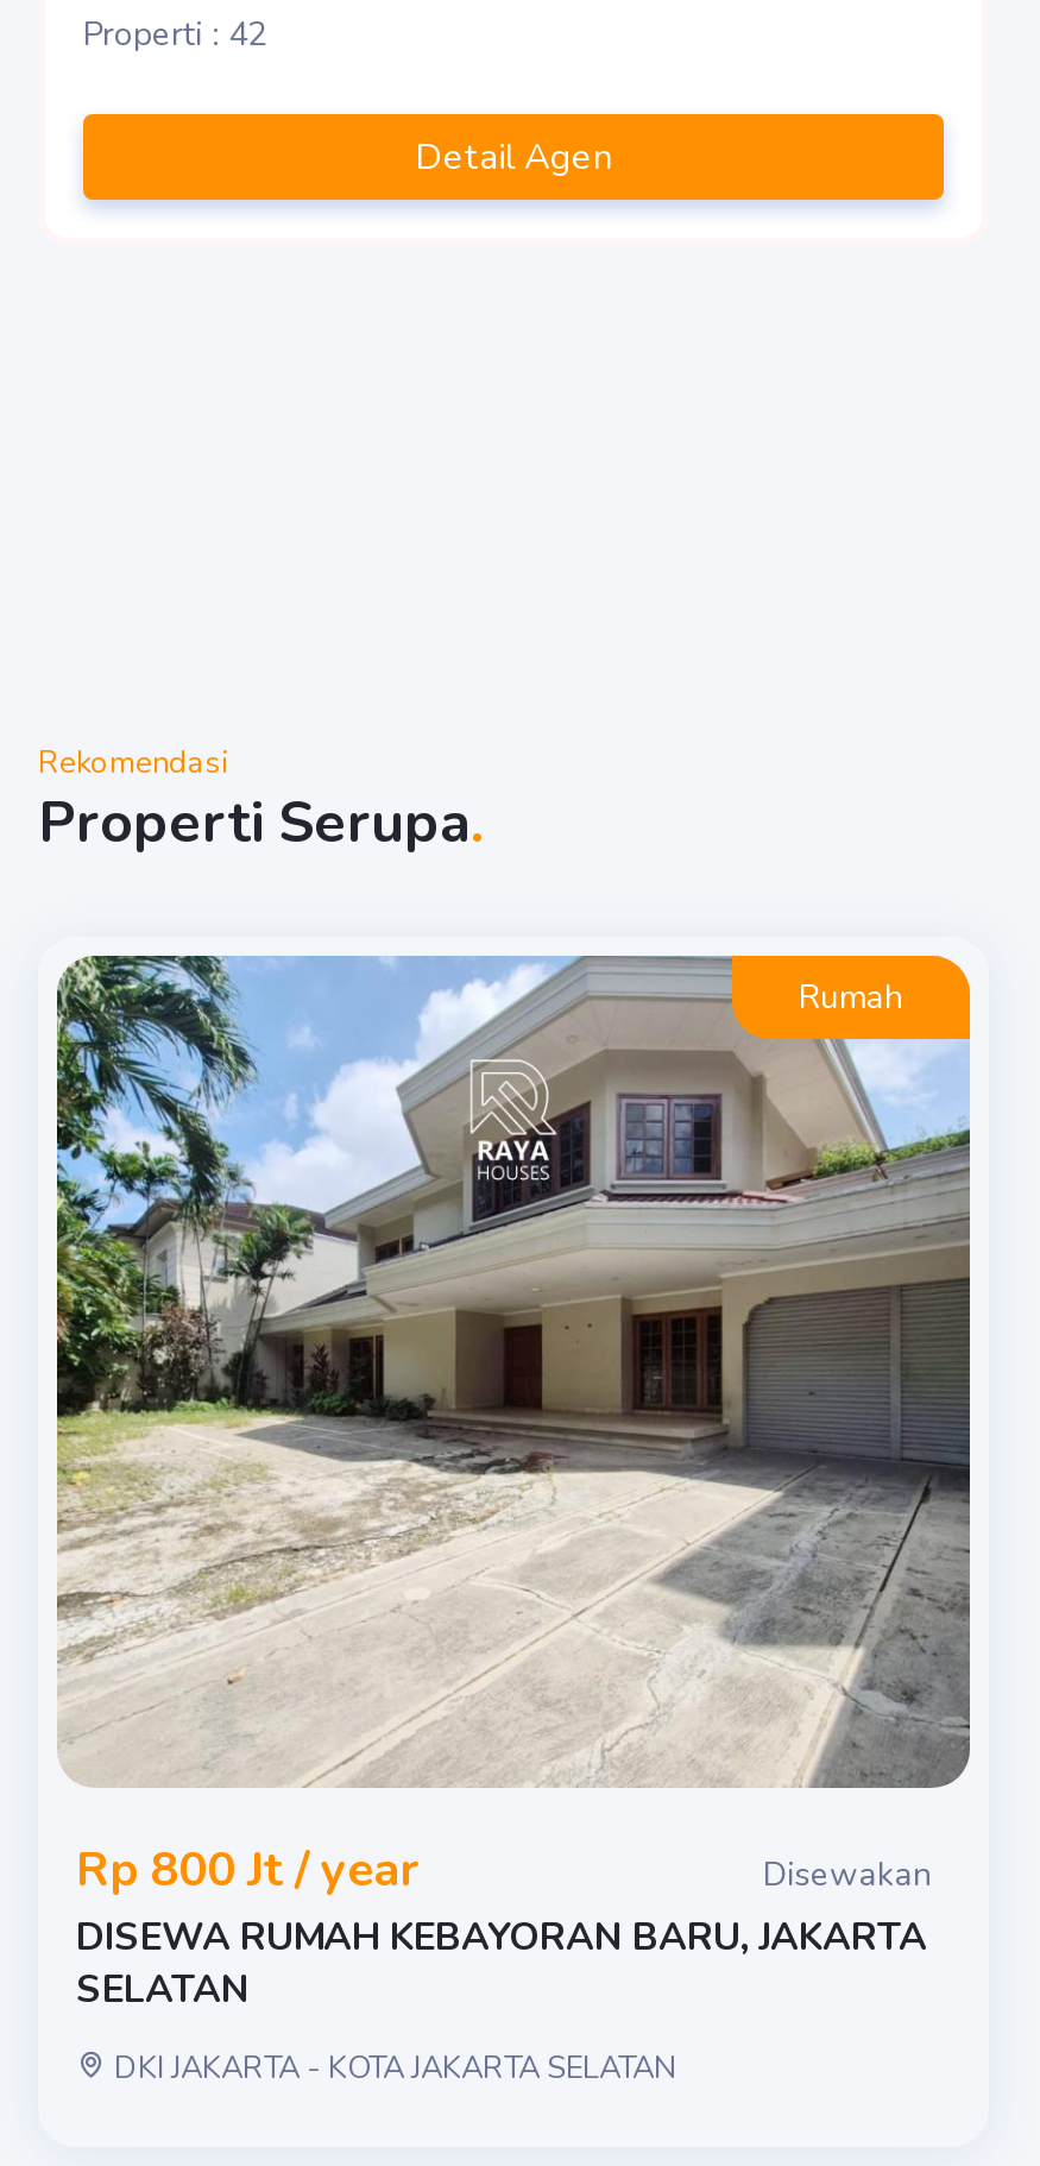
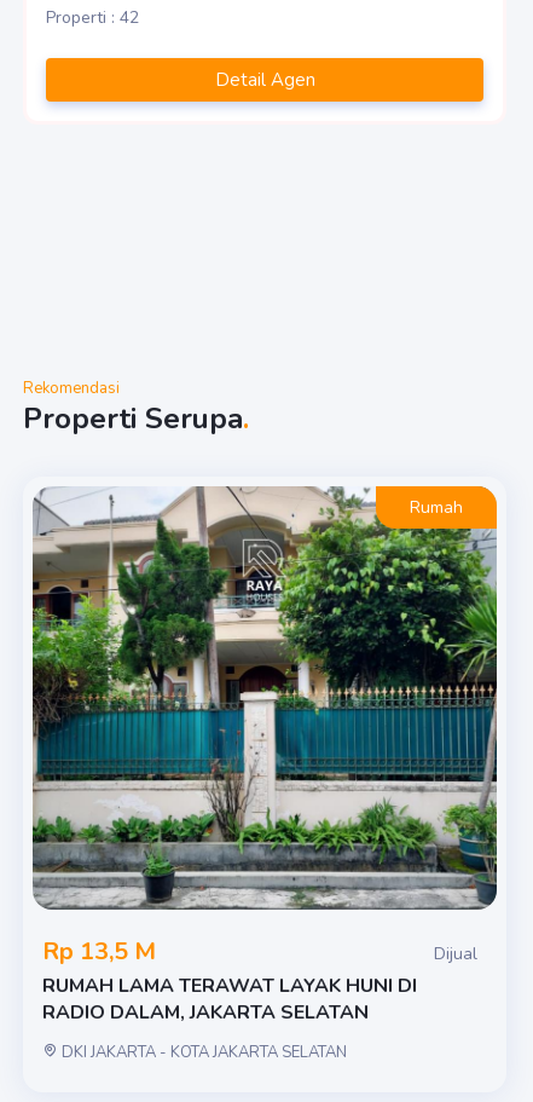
[55,953,970,2016] [image] | Rp 800 Jt / year | Disewakan | DISEWA RUMAH KEBAYORAN BARU, JAKARTA | SELATAN -> [31,485,498,1026] [image] | Rp 13,5 M | Dijual | RUMAH LAMA TERAWAT LAYAK HUNI DI | RADIO DALAM, JAKARTA SELATAN

